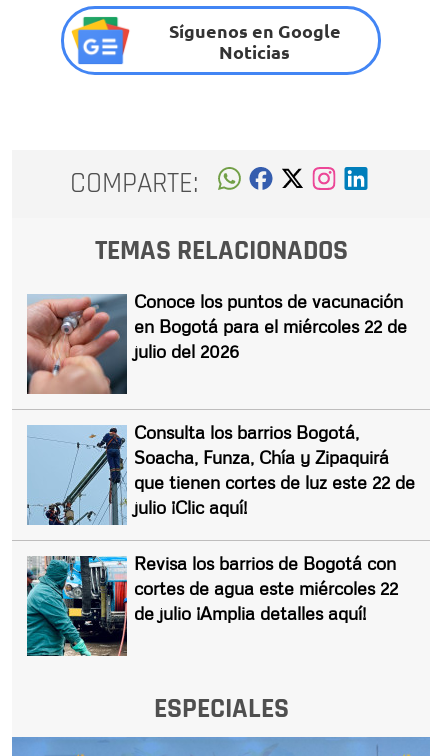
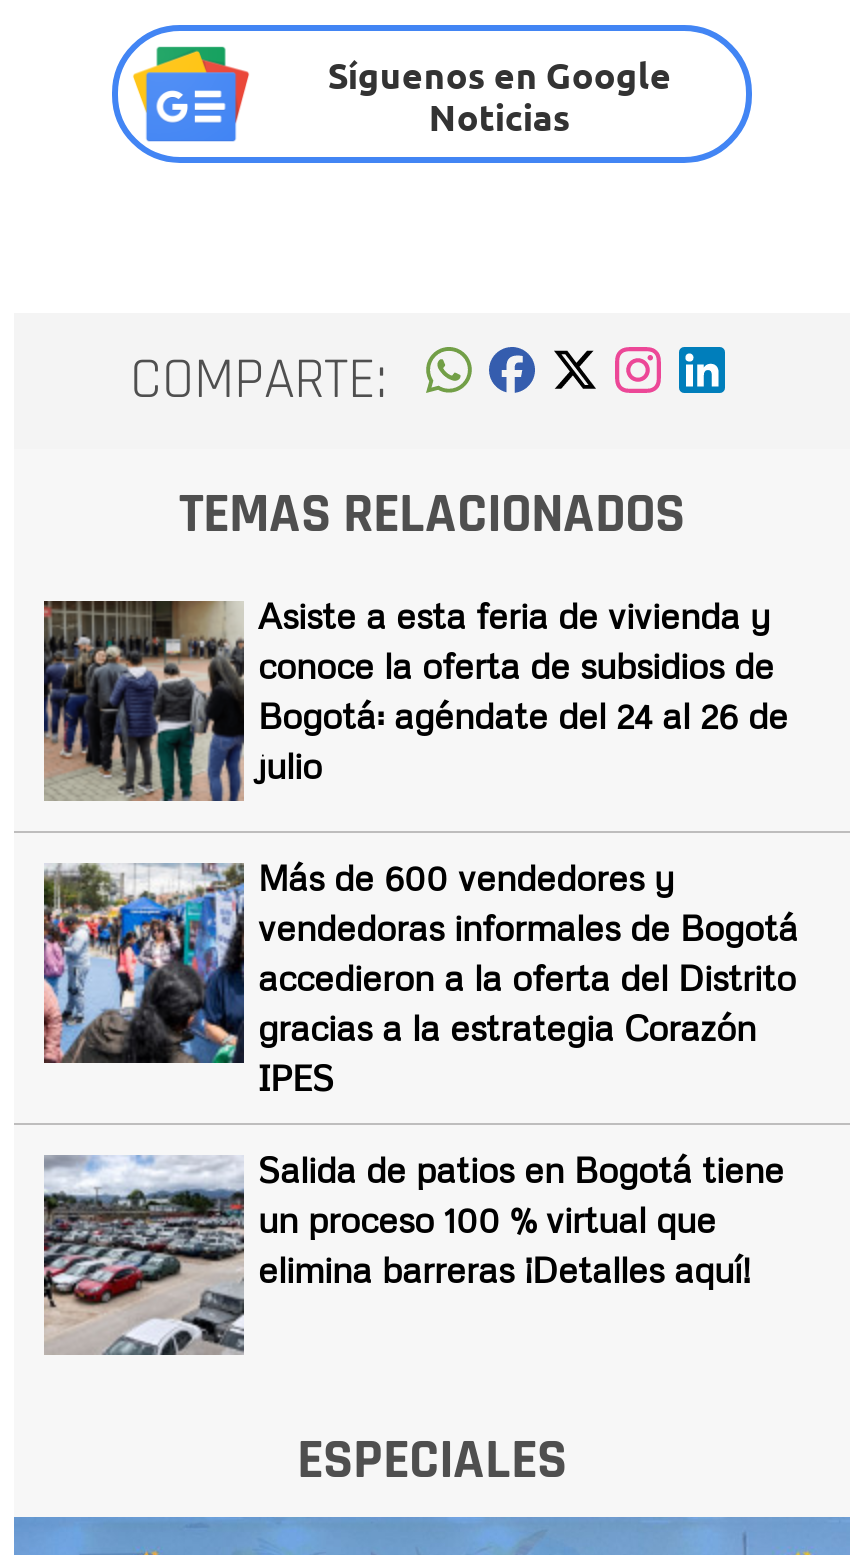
[26,290,407,394] [image] | Conoce los puntos de vacunación | en Bogotá para el miércoles 22 de | julio del 2026 -> [42,593,788,803] [image] | Asiste a esta feria de vivienda y | conoce la oferta de subsidios de | Bogotá: agéndate del 24 al 26 de | julio
[27,421,415,526] [image] | Consulta los barrios Bogotá, | Soacha, Funza, Chía y Zipaquirá | que tienen cortes de luz este 22 de | julio ¡Clic aquí! -> [42,855,798,1099] [image] | Más de 600 vendedores y | vendedoras informales de Bogotá | accedieron a la oferta del Distrito | gracias a la estrategia Corazón | IPES
[26,552,398,656] [image] | Revisa los barrios de Bogotá con | cortes de agua este miércoles 22 | de julio ¡Amplia detalles aquí! -> [42,1147,784,1357] [image] | Salida de patios en Bogotá tiene | un proceso 100 % virtual que | elimina barreras ¡Detalles aquí!

